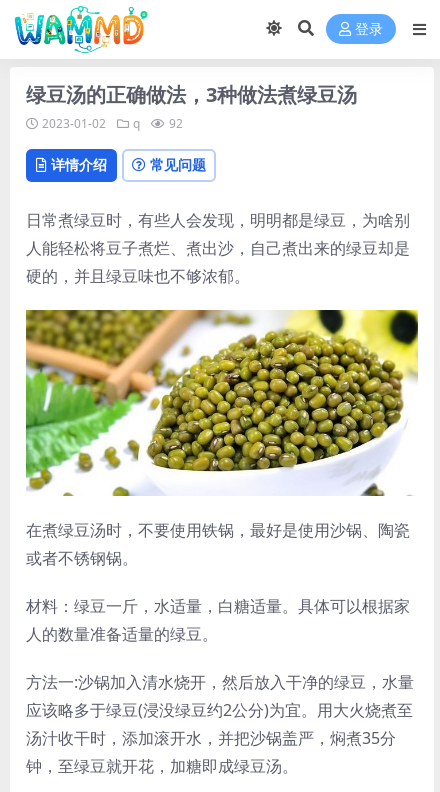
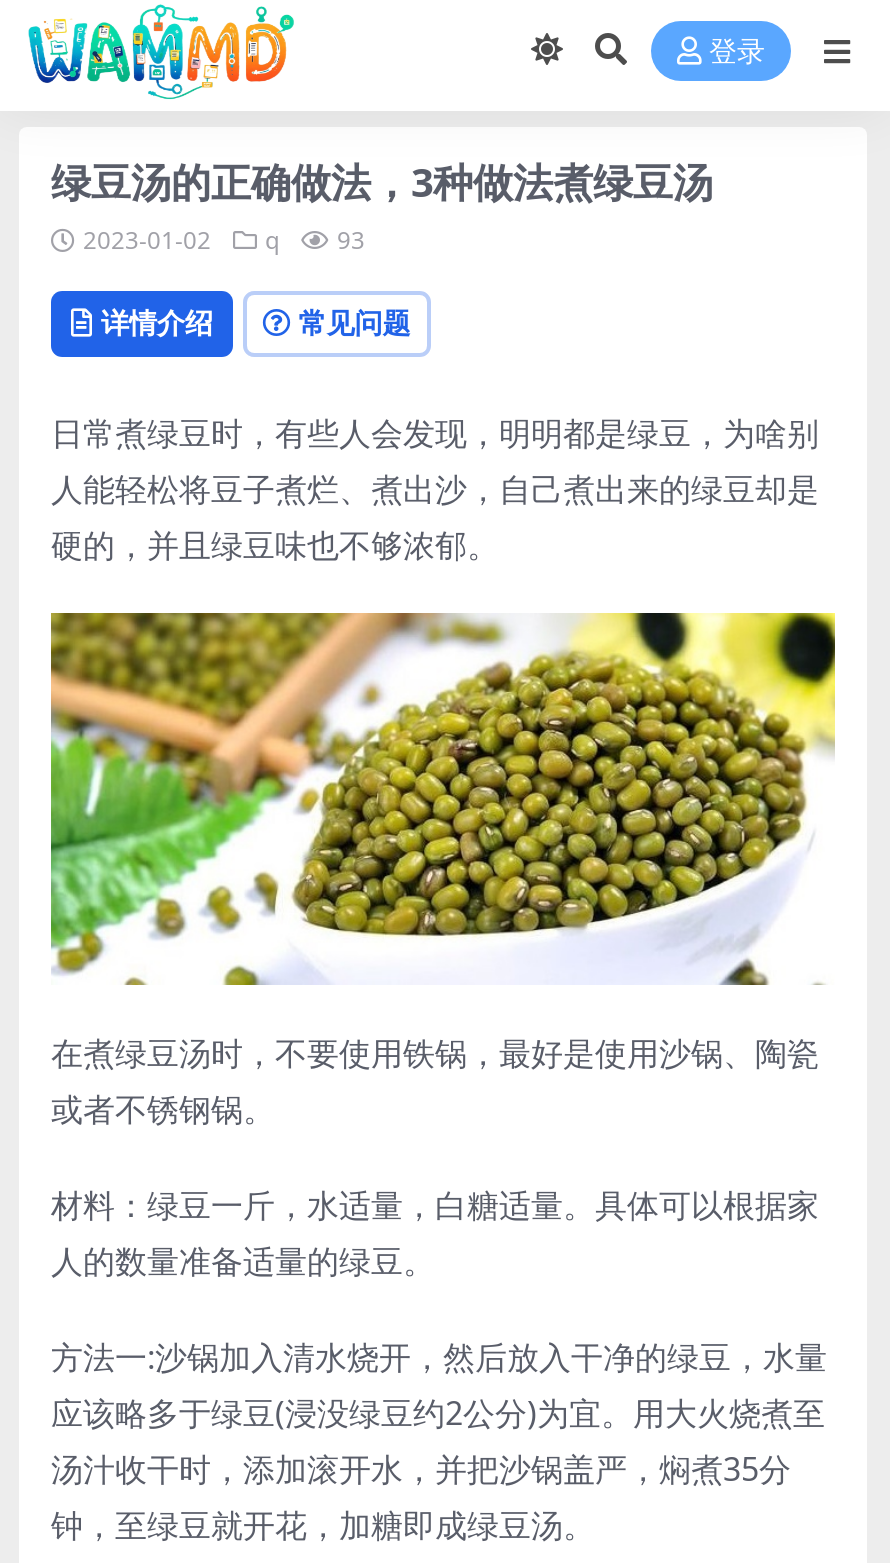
[42,115,183,132] 2023-01-02 q 92 -> [83,223,365,257] 2023-01-02 q 93

